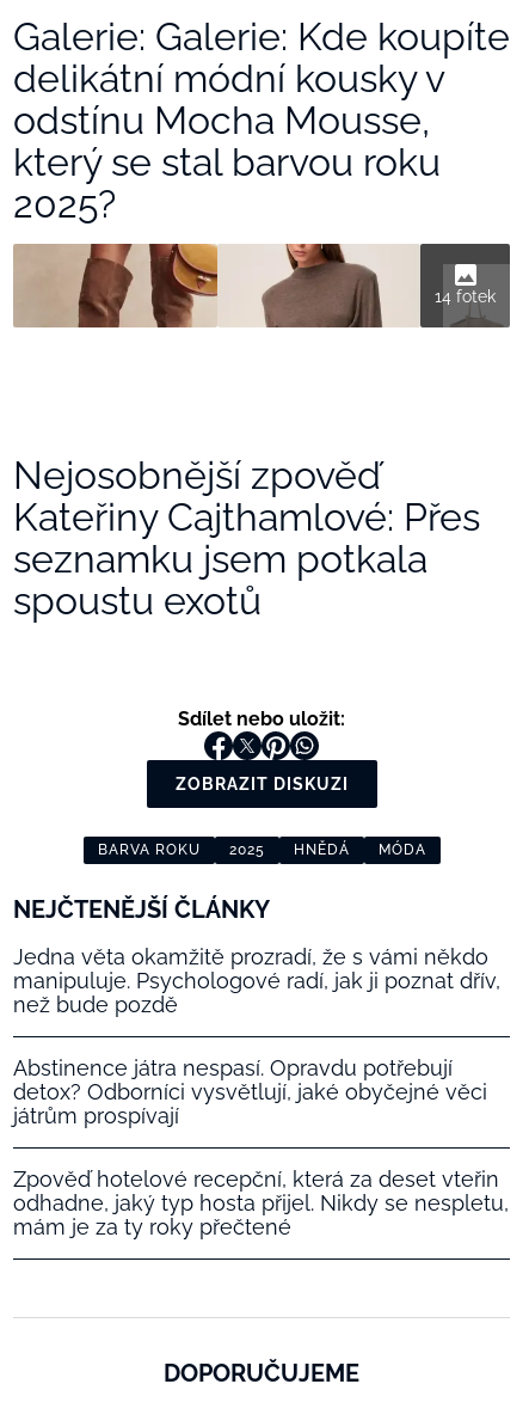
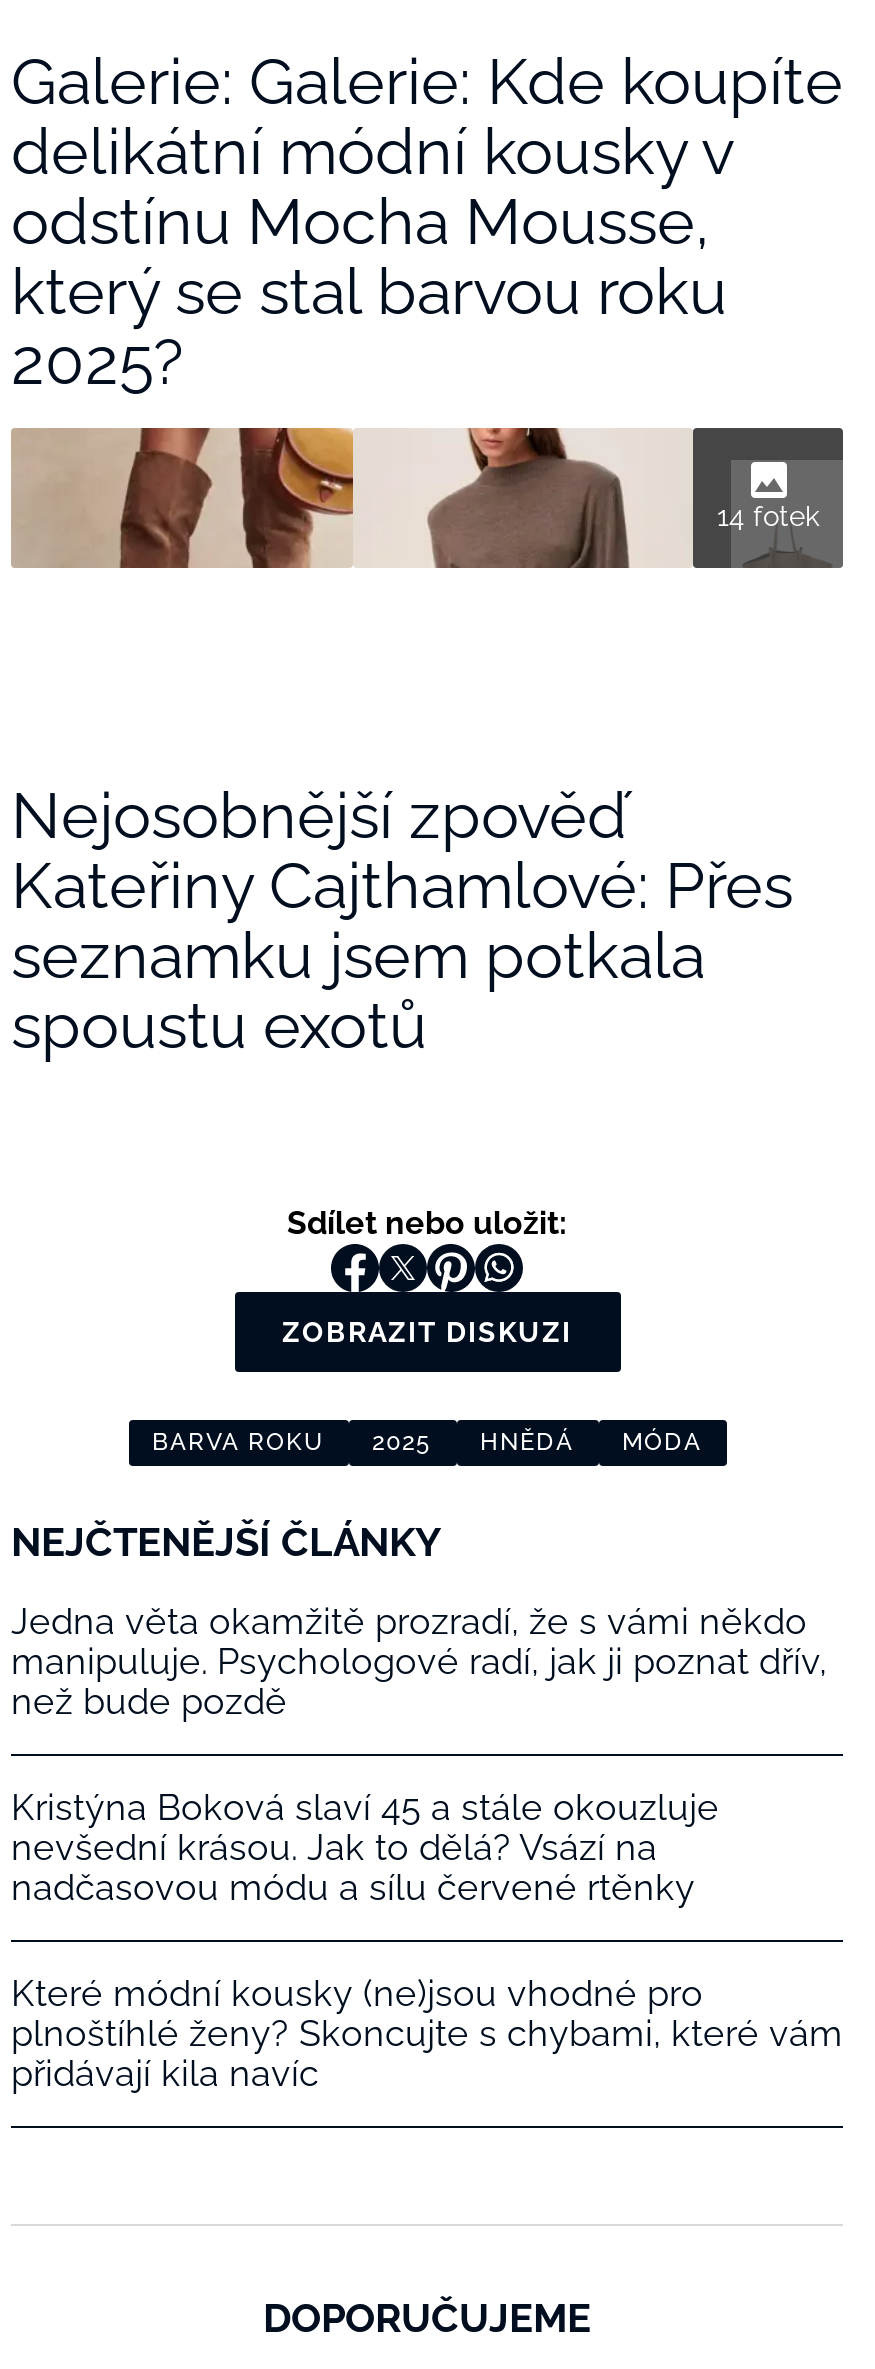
[13,1056,487,1128] Abstinence játra nespasí. Opravdu potřebují | detox? Odborníci vysvětlují, jaké obyčejné věci | játrům prospívají -> [11,1786,719,1908] Kristýna Boková slaví 45 a stále okouzluje | nevšední krásou. Jak to dělá? Vsází na | nadčasovou módu a sílu červené rtěnky
[13,1167,509,1240] Zpověď hotelové recepční, která za deset vteřin | odhadne, jaký typ hosta přijel. Nikdy se nespletu, | mám je za ty roky přečtené -> [11,1972,843,2094] Které módní kousky (ne)jsou vhodné pro | plnoštíhlé ženy? Skoncujte s chybami, které vám | přidávají kila navíc

